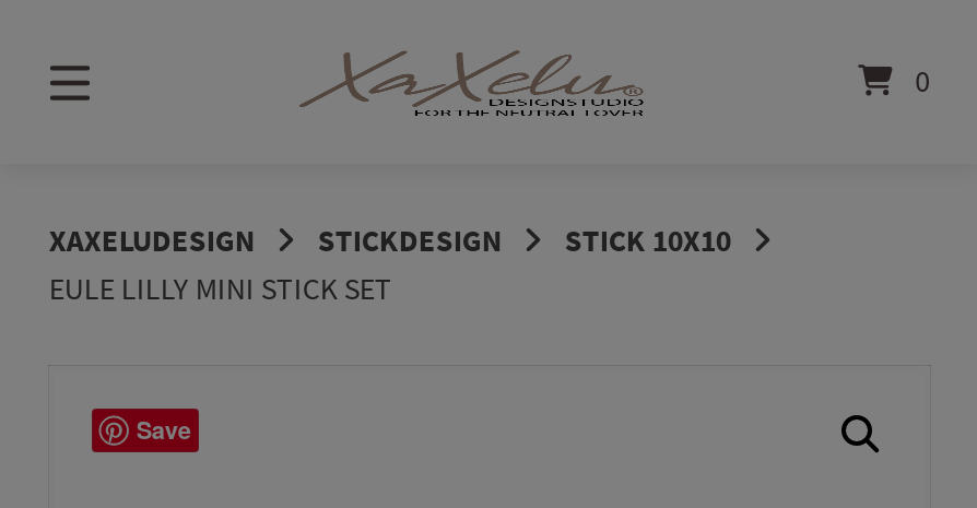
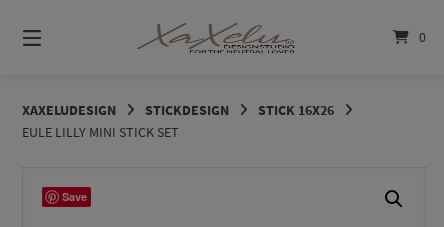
[49,221,731,260] XAXELUDESIGN STICKDESIGN STICK 10X10 -> [22,101,334,119] XAXELUDESIGN STICKDESIGN STICK 16X26

